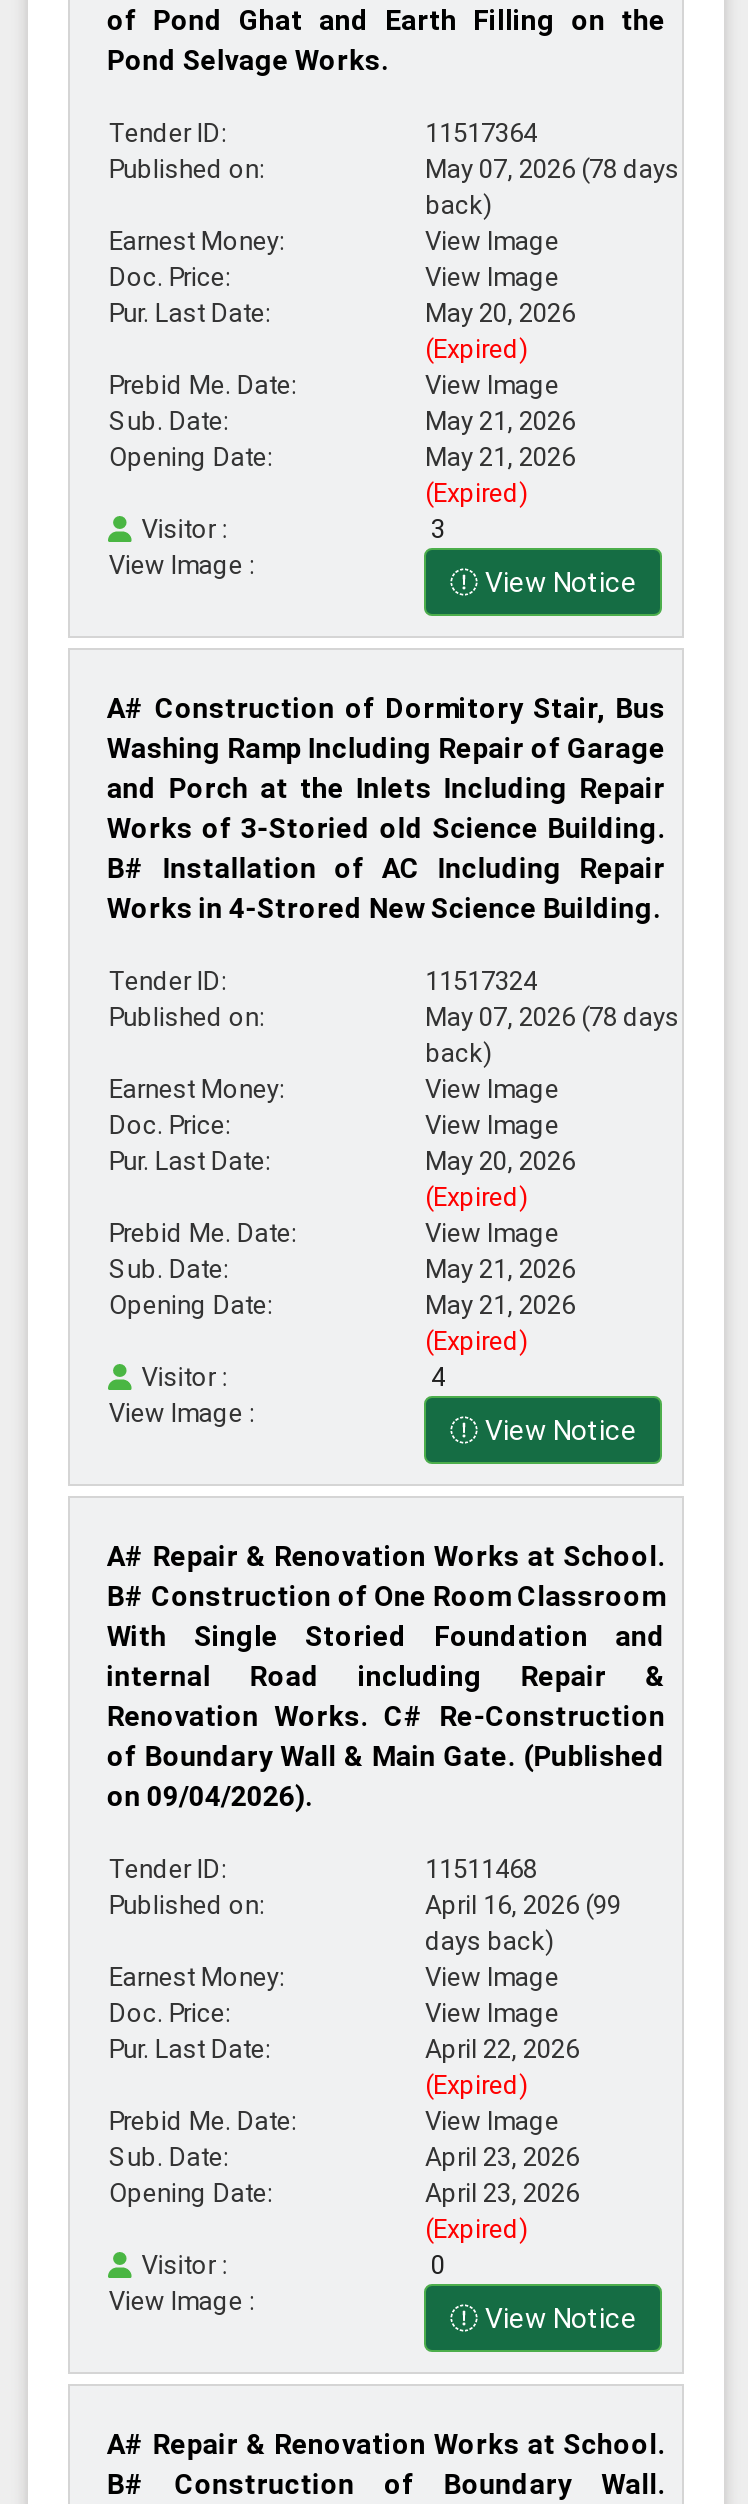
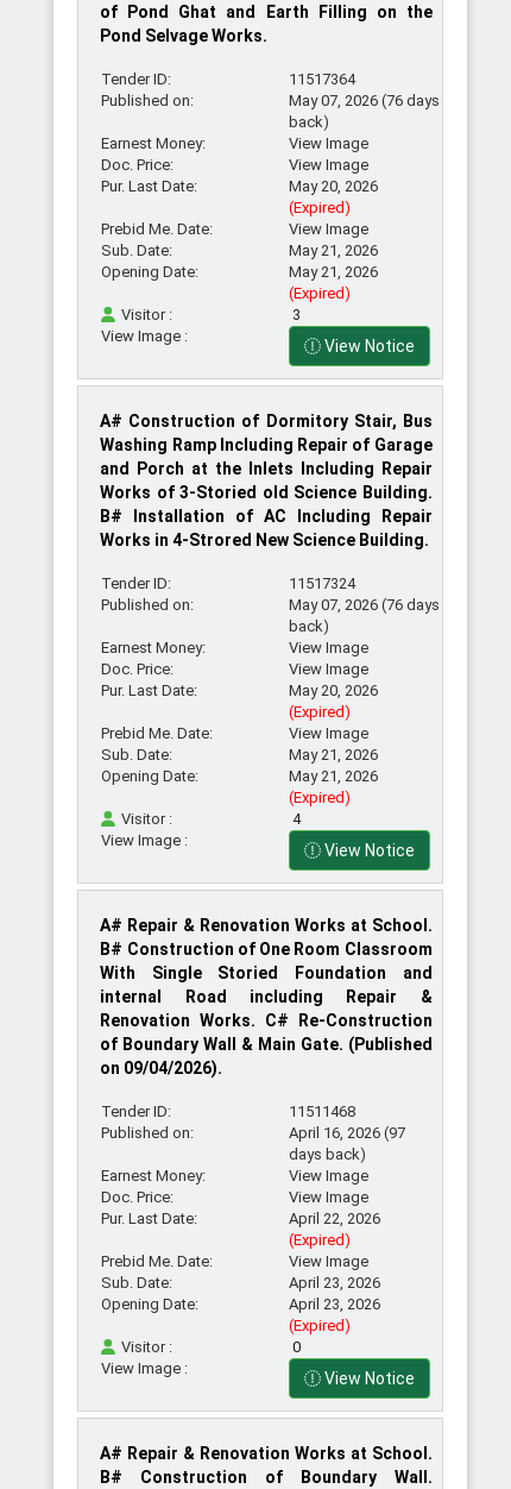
[425,154,679,184] May 07, 2026 (78 days -> [289,92,440,109] May 07, 2026 (76 days
[425,1002,679,1032] May 07, 2026 (78 days -> [289,596,440,614] May 07, 2026 (76 days
[425,1890,621,1920] April 16, 2026 (99 -> [289,1124,406,1142] April 16, 2026 (97

